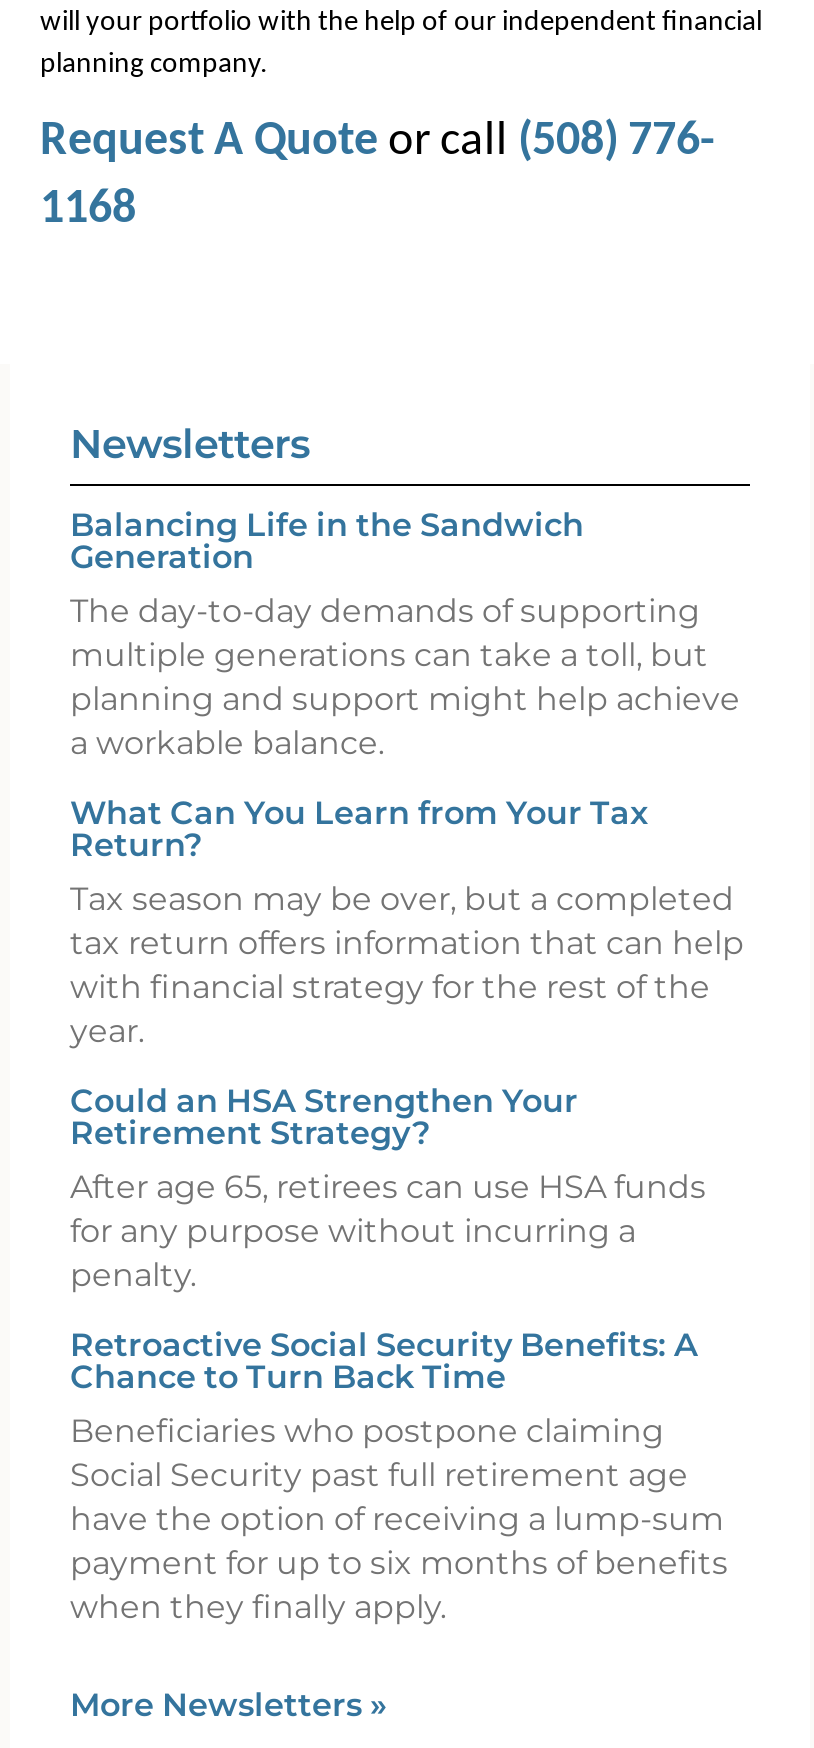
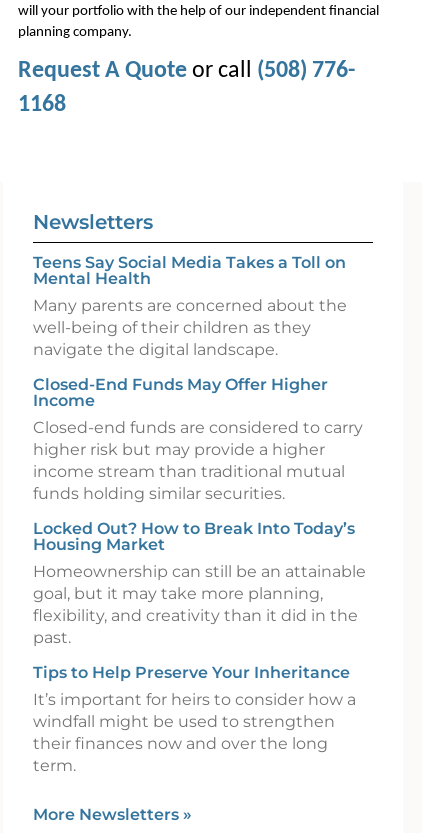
[70,505,740,761] Balancing Life in the Sandwich | Generation | The day-to-day demands of supporting | multiple generations can take a toll, but | planning and support might help achieve | a workable balance. -> [33,252,347,358] Teens Say Social Media Takes a Toll on | Mental Health | Many parents are concerned about the | well-being of their children as they | navigate the digital landscape.
[70,793,744,1049] What Can You Learn from Your Tax | Return? | Tax season may be over, but a completed | tax return offers information that can help | with financial strategy for the rest of the | year. -> [33,374,363,502] Closed-End Funds May Offer Higher | Income | Closed-end funds are considered to carry | higher risk but may provide a higher | income stream than traditional mutual | funds holding similar securities.
[70,1081,706,1293] Could an HSA Strengthen Your | Retirement Strategy? | After age 65, retirees can use HSA funds | for any purpose without incurring a | penalty. -> [33,518,366,646] Locked Out? How to Break Into Today’s | Housing Market | Homeownership can still be an attainable | goal, but it may take more planning, | flexibility, and creativity than it did in the | past.
[70,1325,728,1625] Retroactive Social Security Benefits: A | Chance to Turn Back Time | Beneficiaries who postpone claiming | Social Security past full retirement age | have the option of receiving a lump-sum | payment for up to six months of benefits | when they finally apply. -> [33,662,356,774] Tips to Help Preserve Your Inheritance | It’s important for heirs to consider how a | windfall might be used to strengthen | their finances now and over the long | term.

